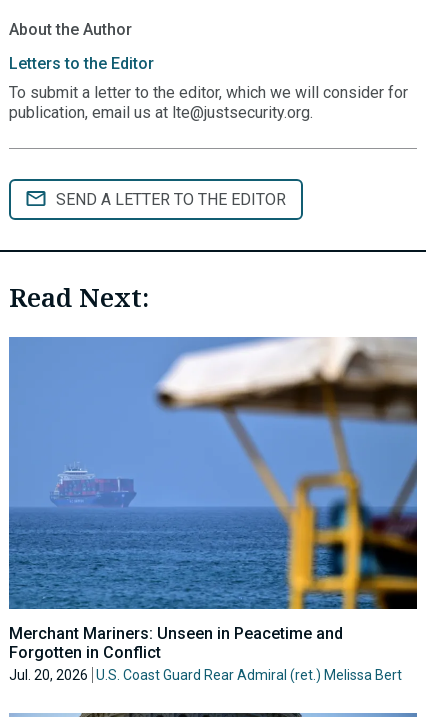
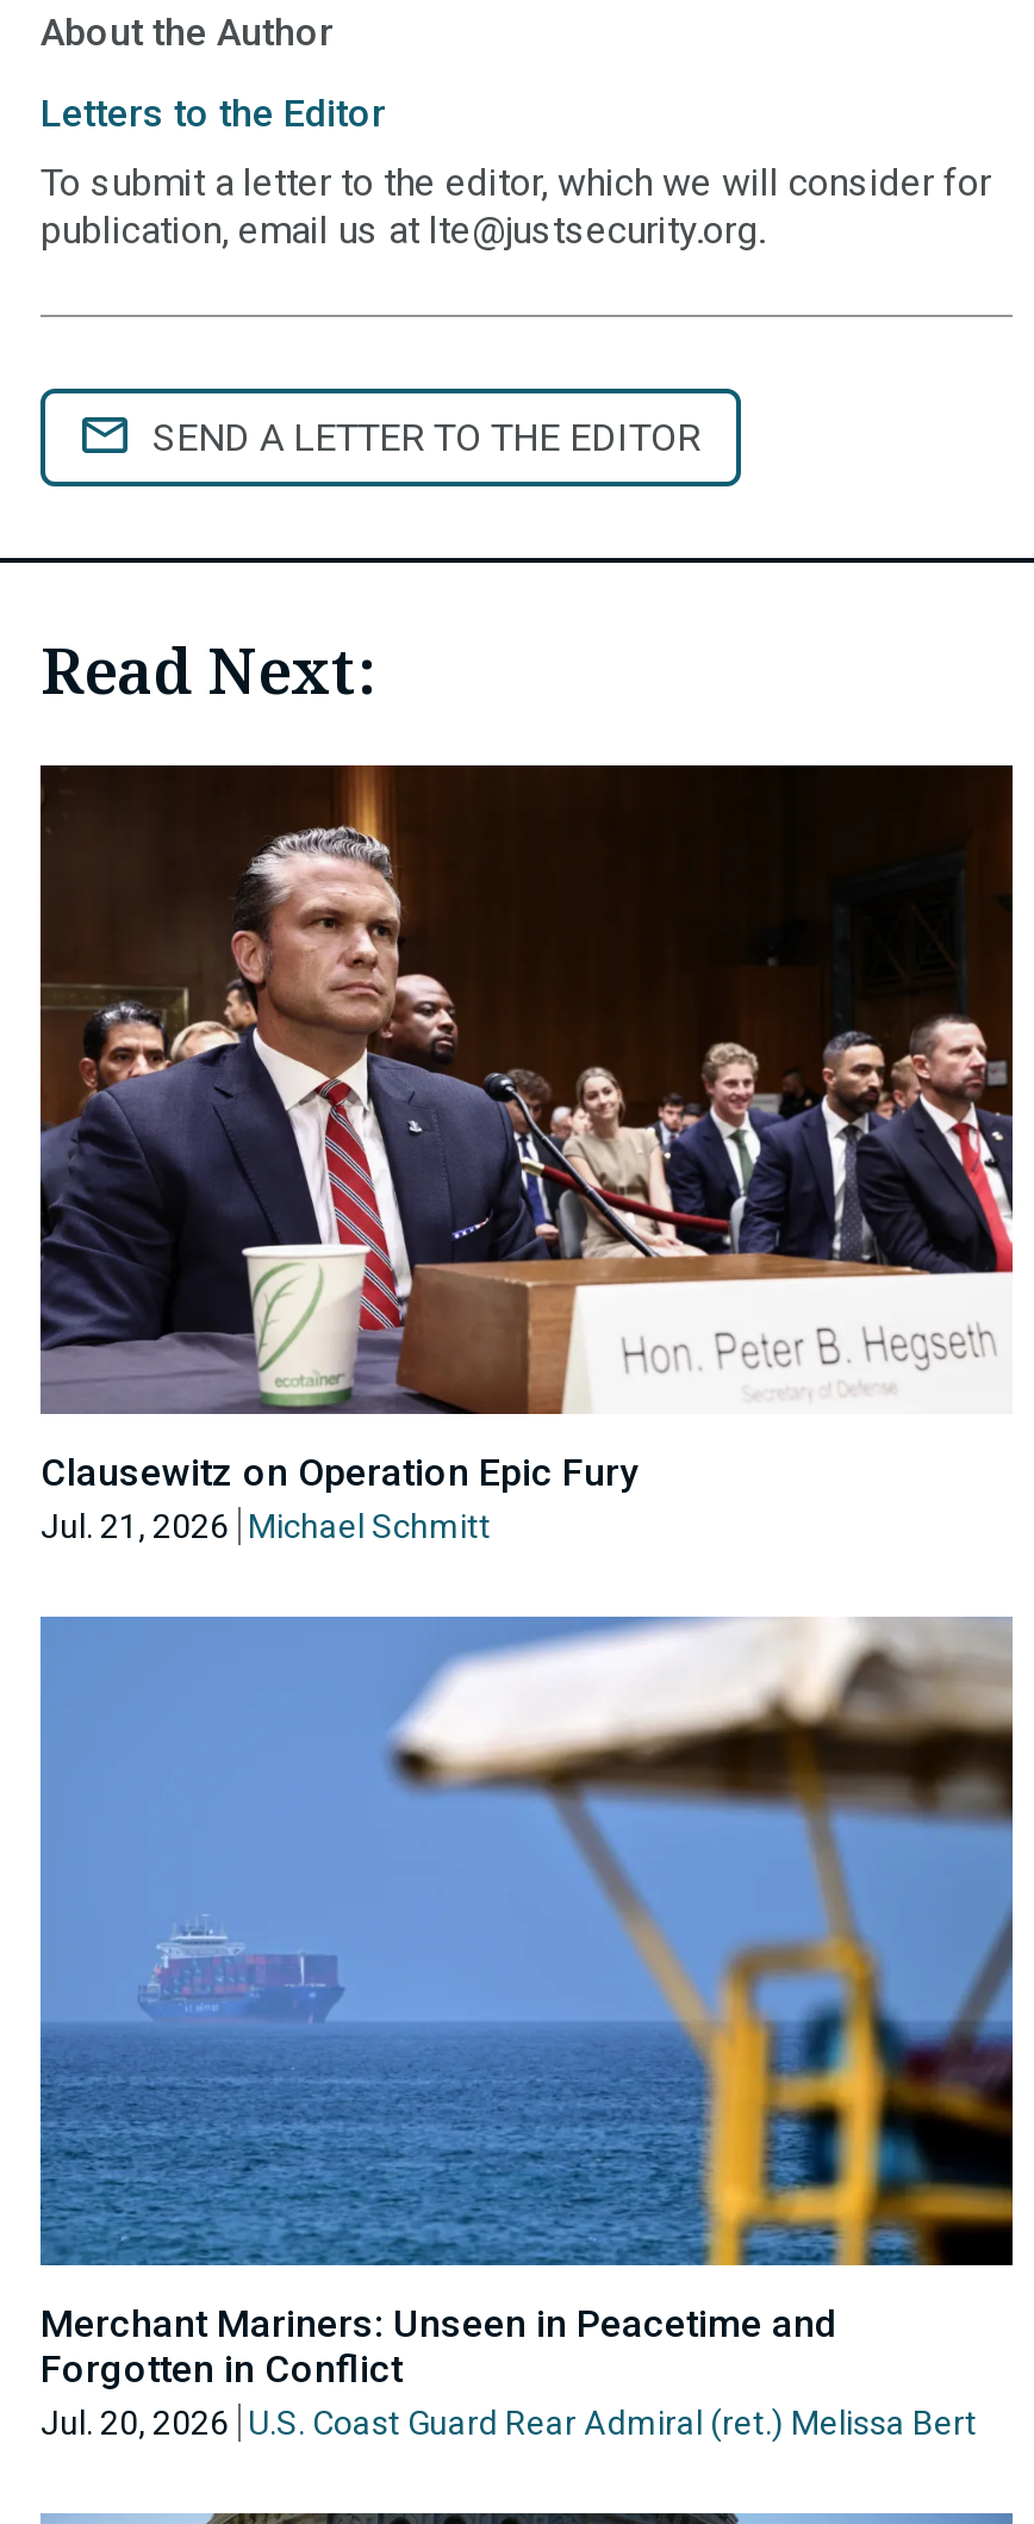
none -> [38,763,1015,1546] [image] | Clausewitz on Operation Epic Fury | Jul. 21, 2026 Michael Schmitt

